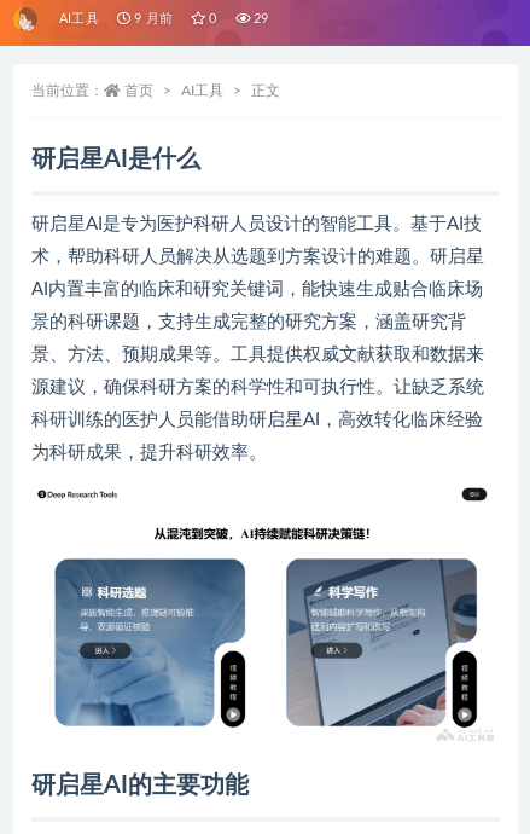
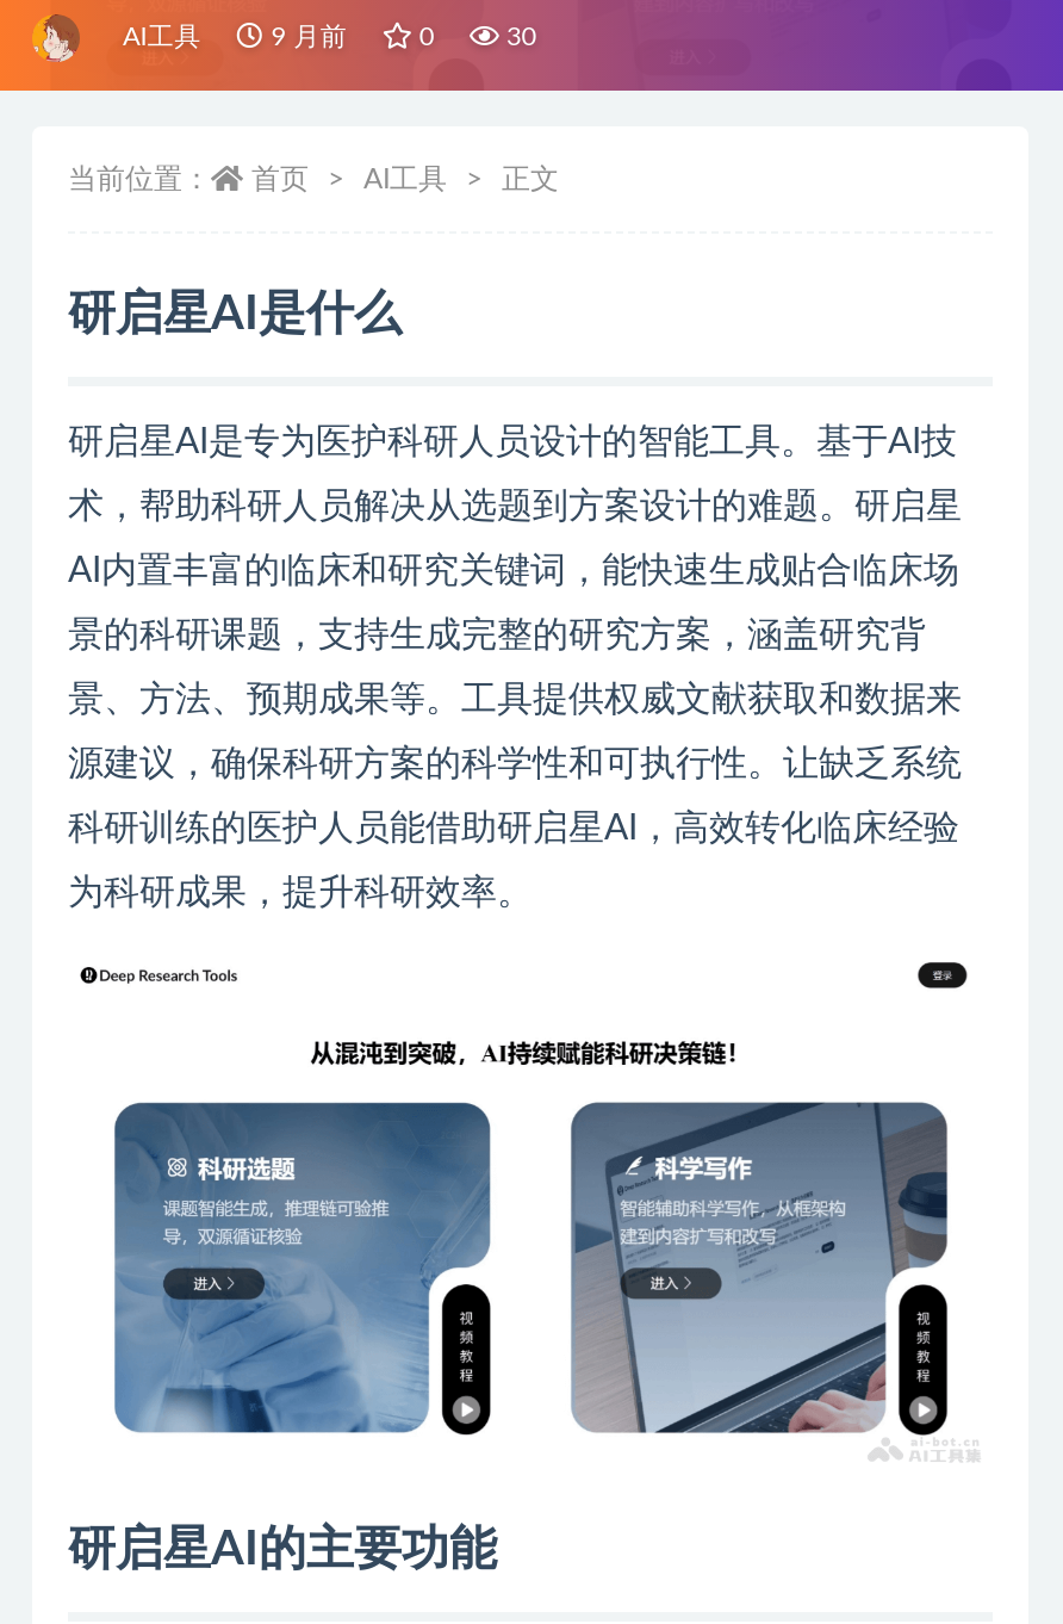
[250,12,269,25] 29 -> [499,24,536,50] 30

